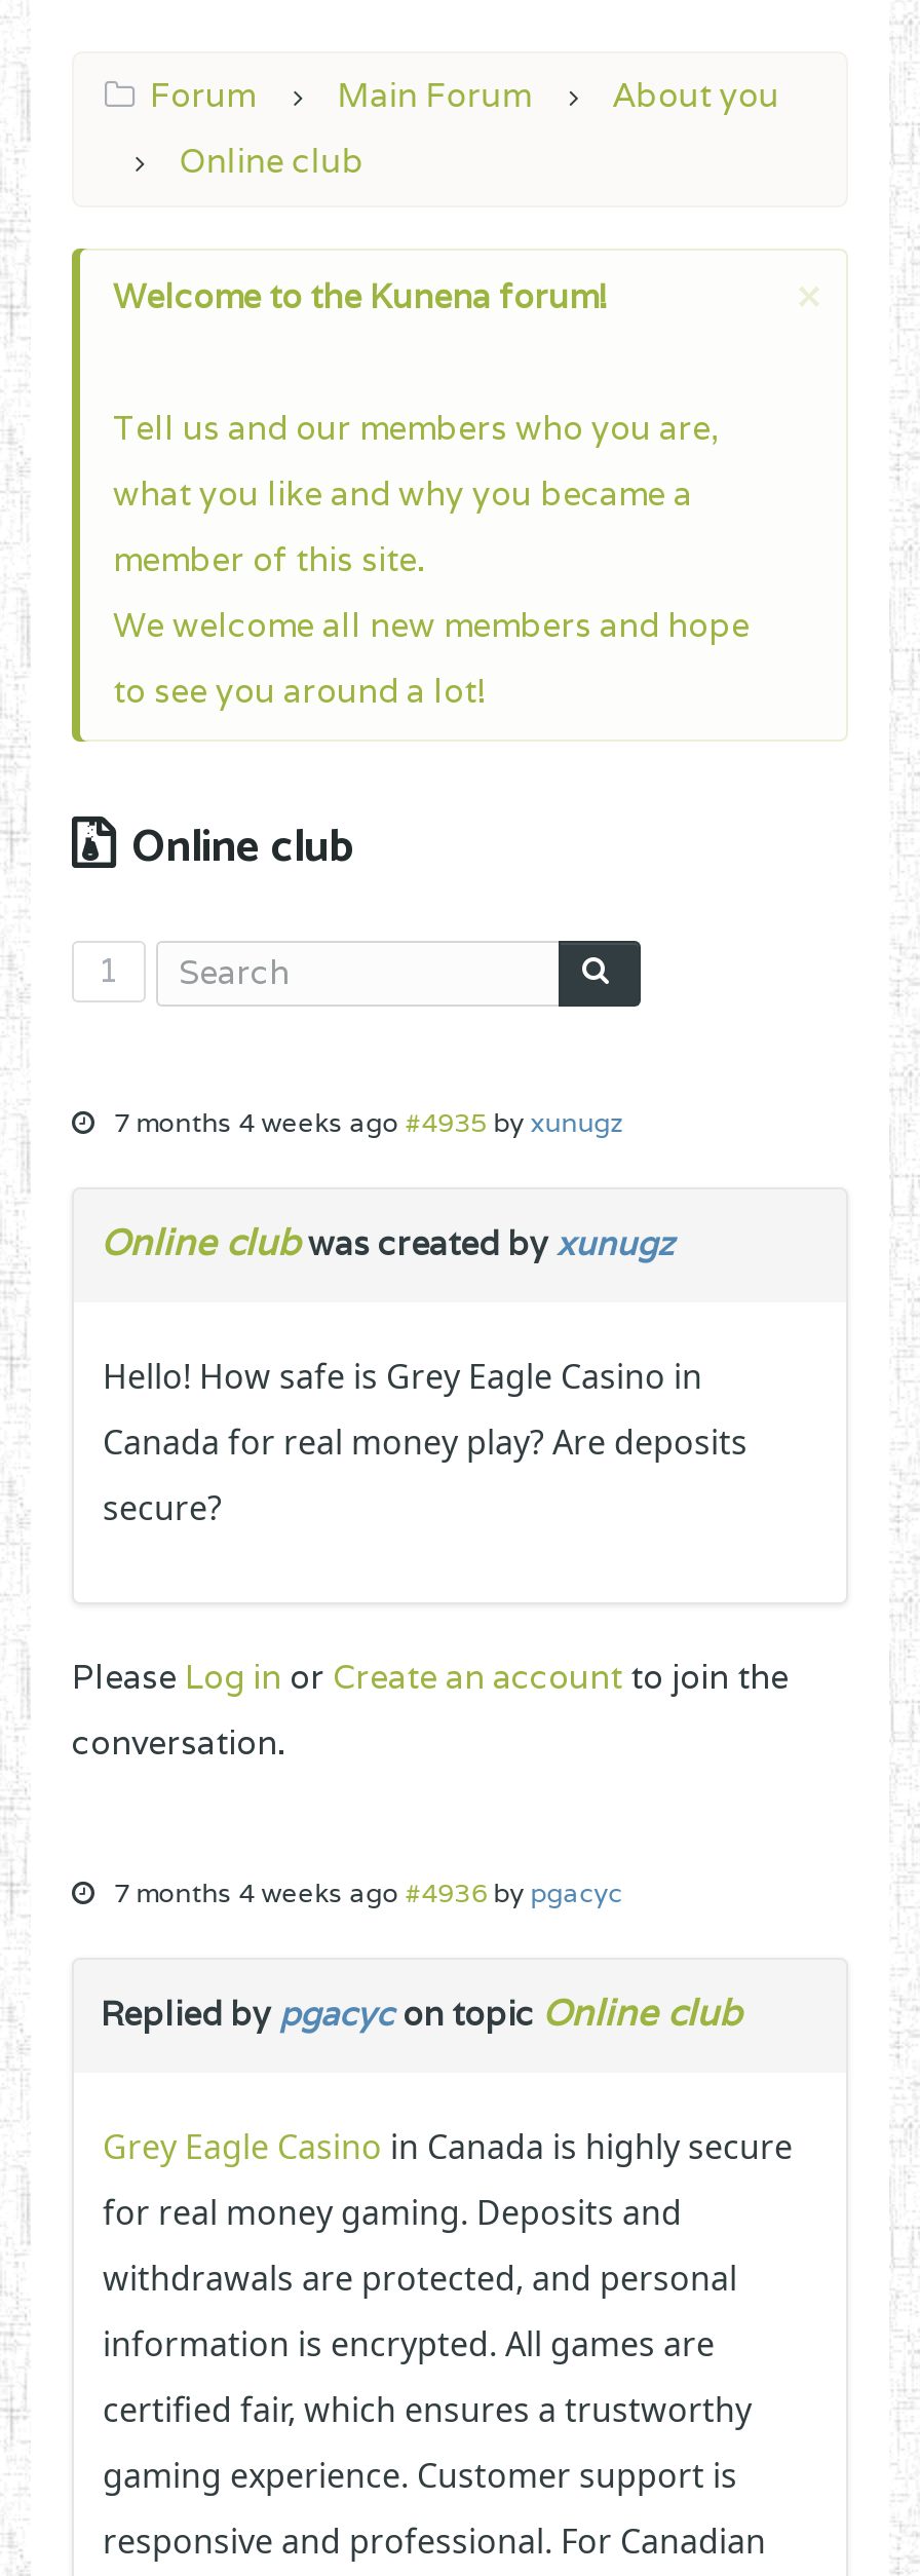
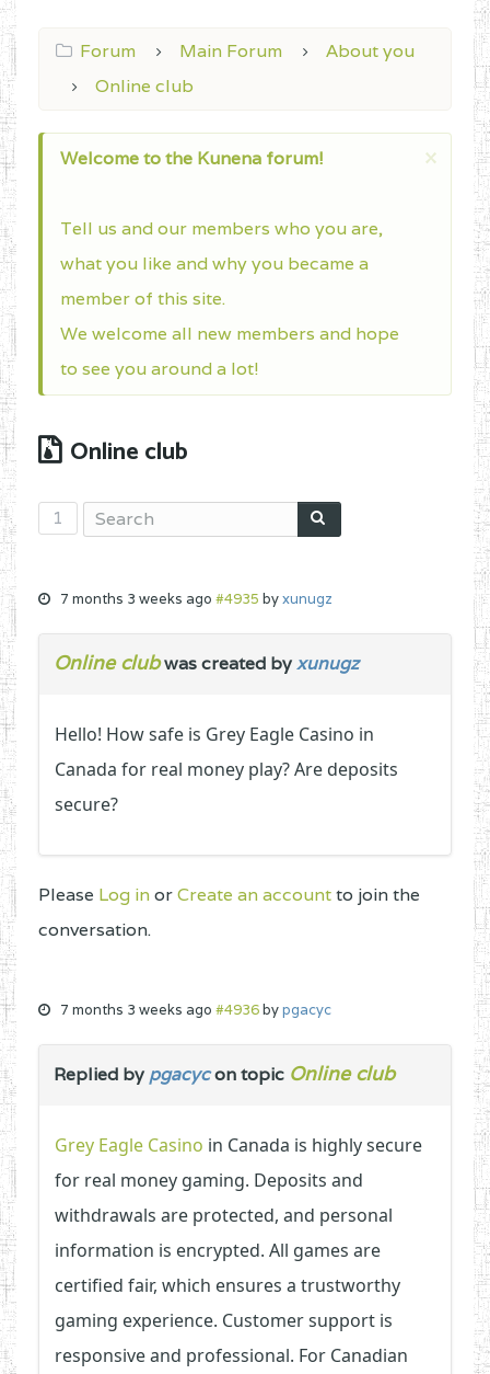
[113,1105,625,1140] 7 months 4 weeks ago #4935 by xunugz -> [60,589,333,608] 7 months 3 weeks ago #4935 by xunugz
[113,1876,623,1910] 7 months 4 weeks ago #4936 by pgacyc -> [60,1000,332,1019] 7 months 3 weeks ago #4936 by pgacyc

